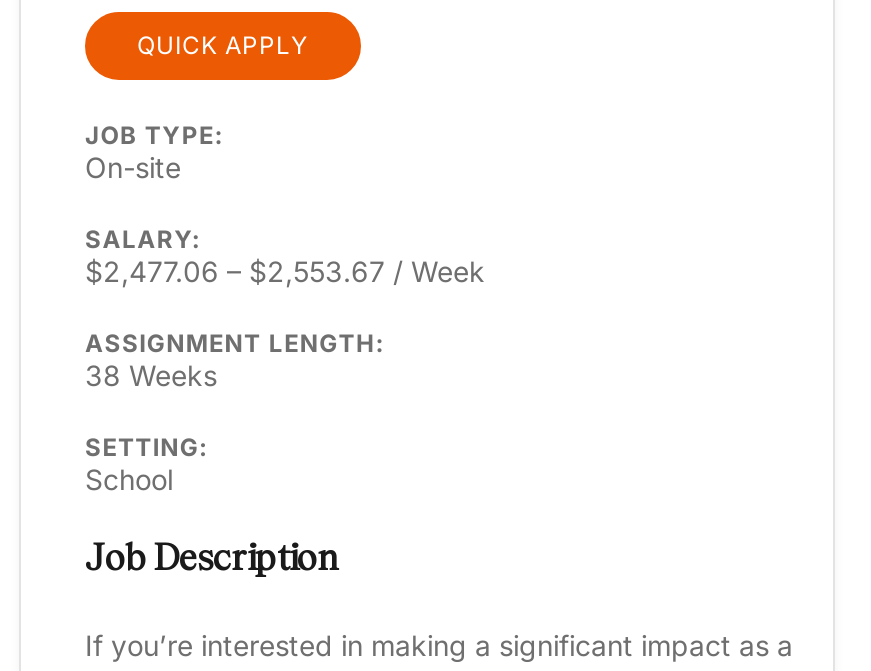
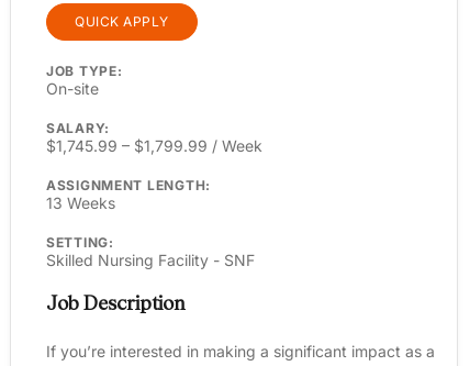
[85,254,485,288] $2,477.06 – $2,553.67 / Week -> [46,136,262,155] $1,745.99 – $1,799.99 / Week
[85,358,217,392] 38 Weeks -> [46,193,115,212] 13 Weeks
[85,462,173,496] School -> [46,251,255,269] Skilled Nursing Facility - SNF

